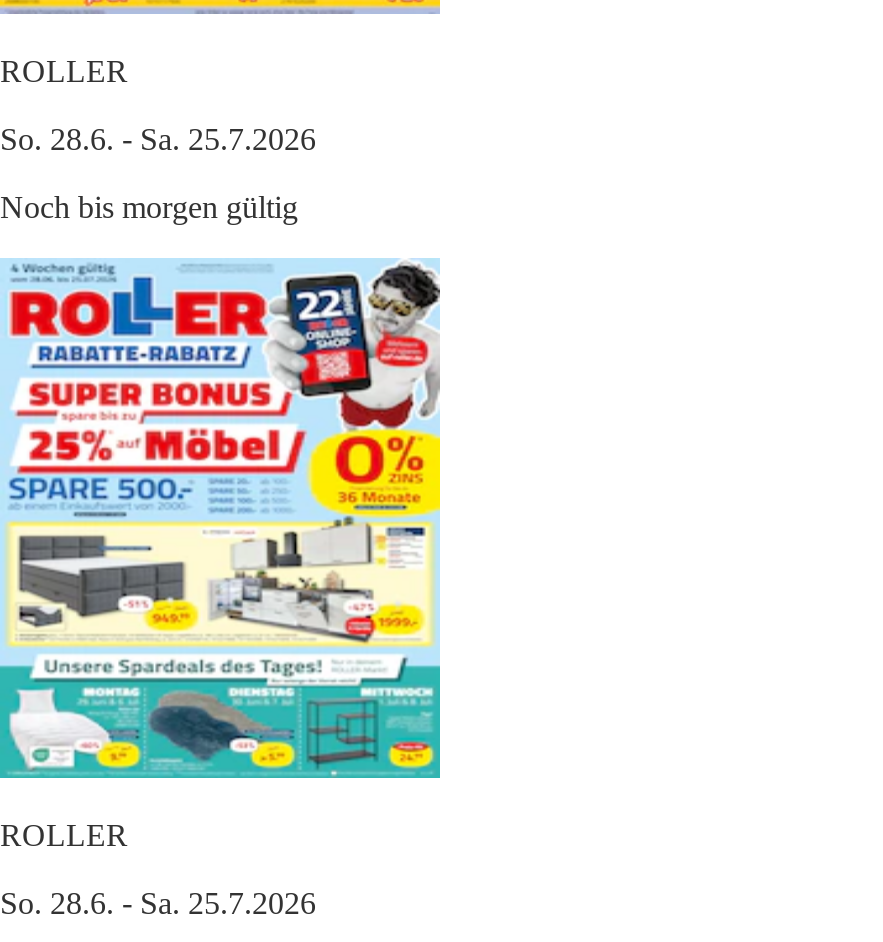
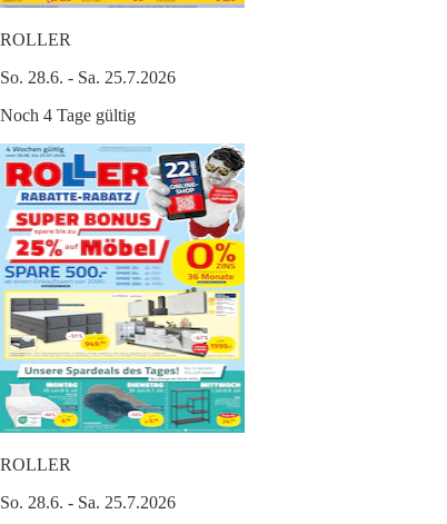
[0,190,298,224] Noch bis morgen gültig -> [0,106,136,125] Noch 4 Tage gültig

